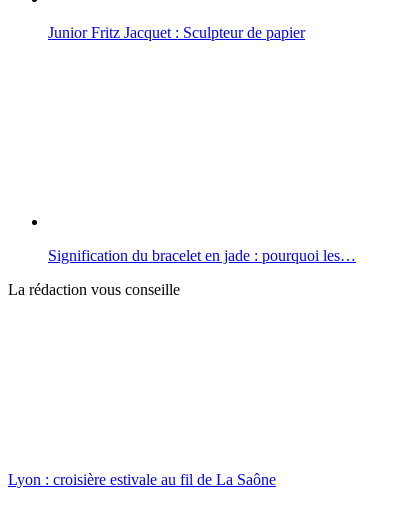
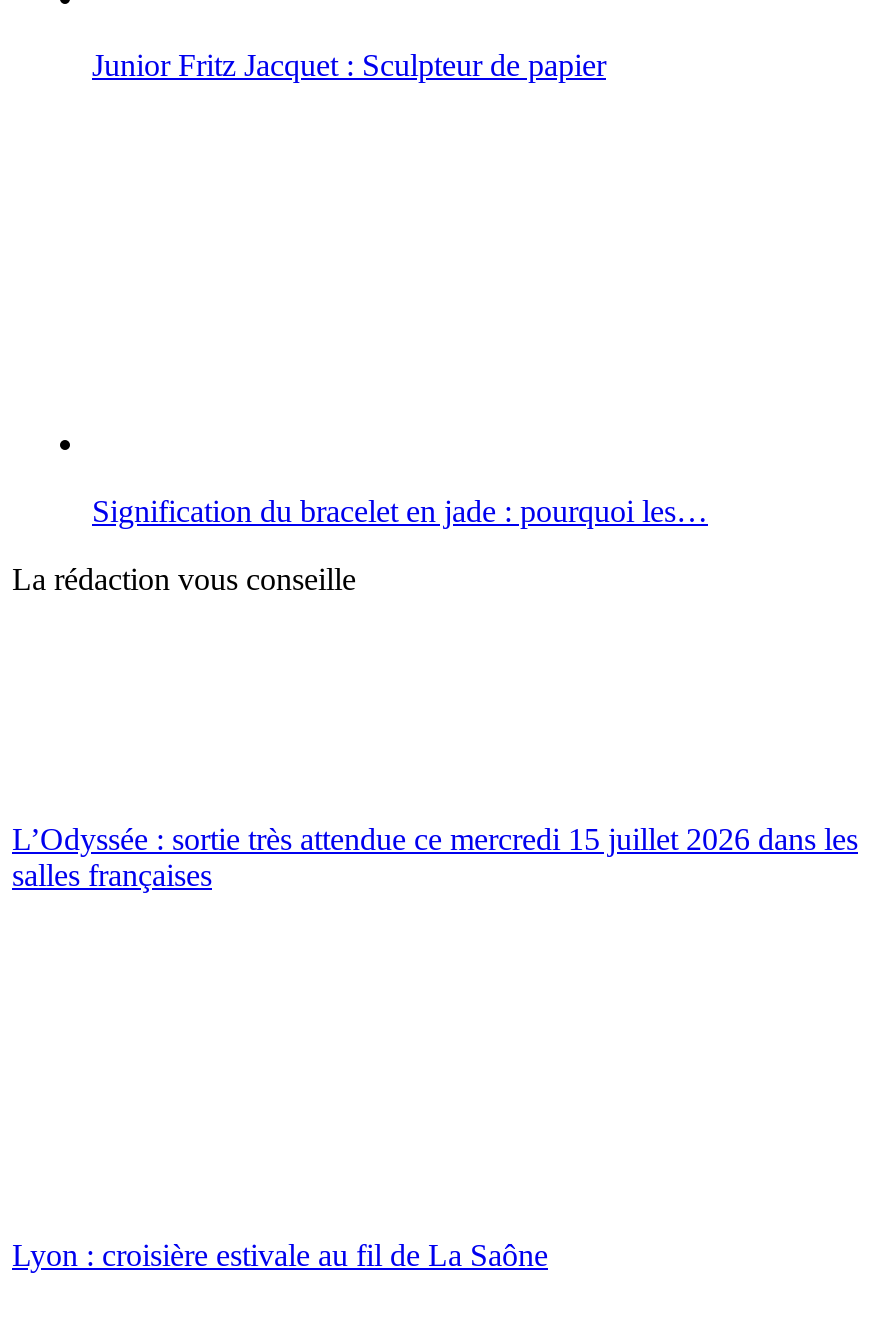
none -> [12,822,858,892] L’Odyssée : sortie très attendue ce mercredi 15 juillet 2026 dans les | salles françaises

